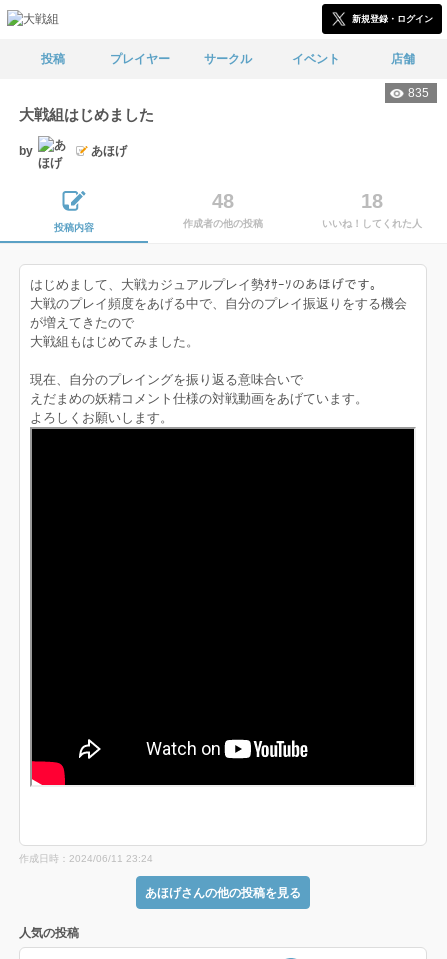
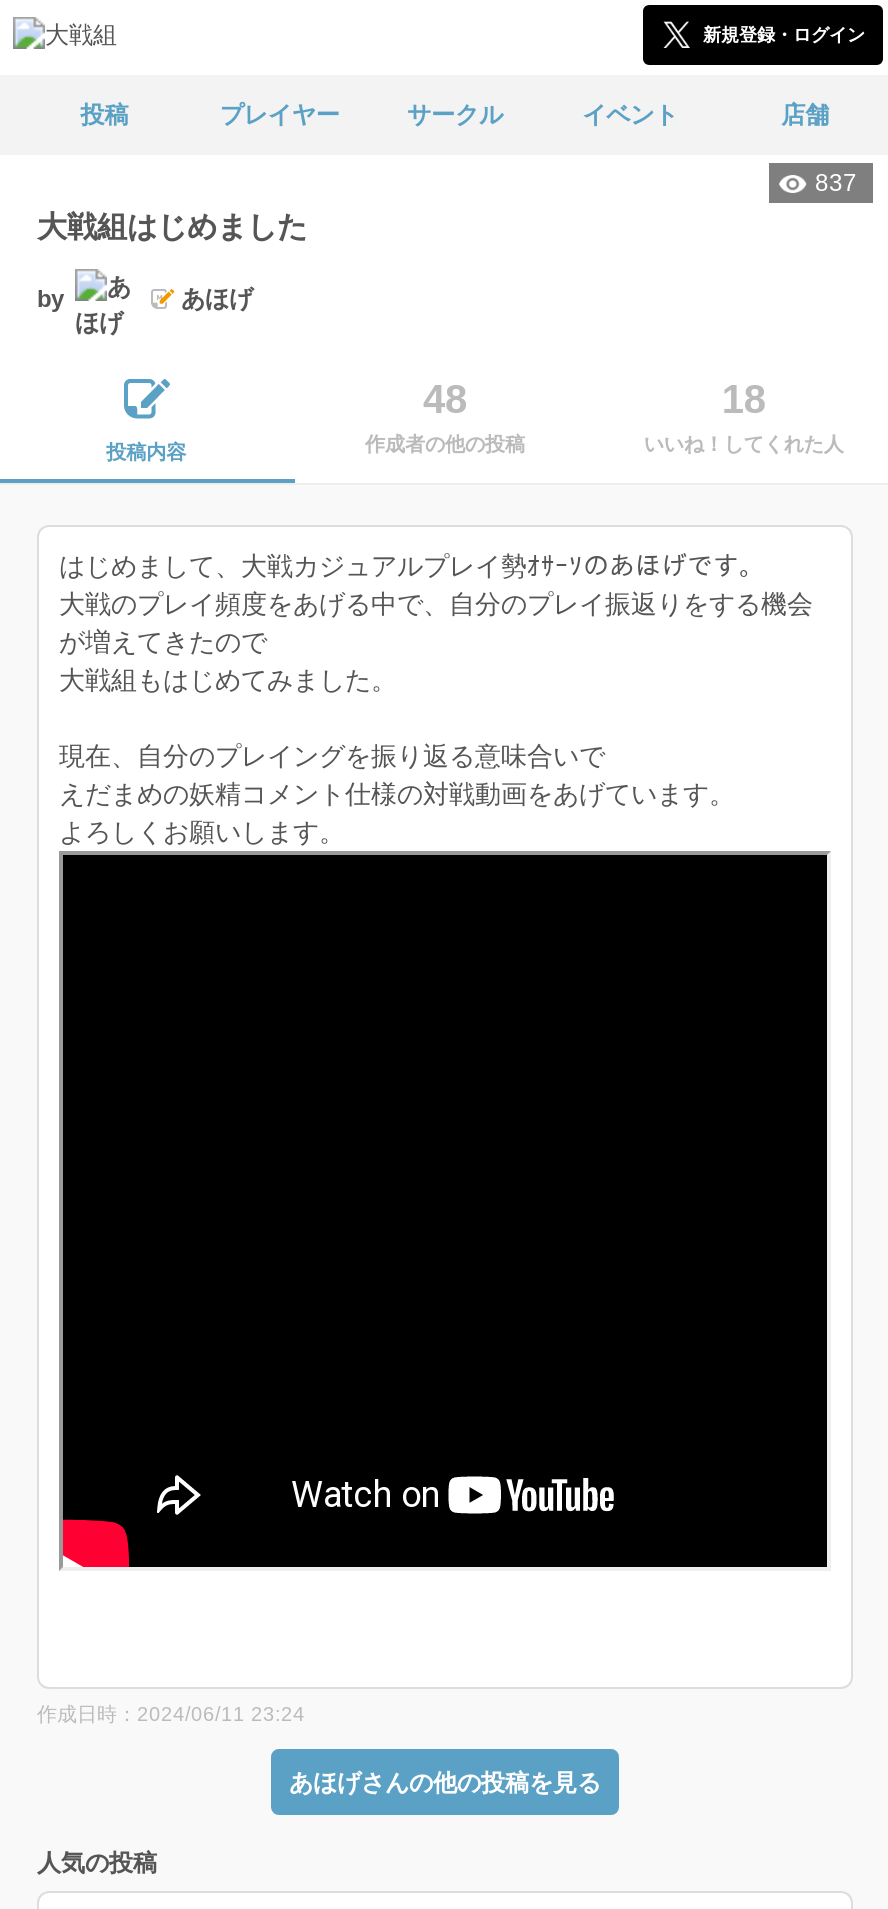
[408,86,429,100] 835 -> [815,169,857,197] 837

